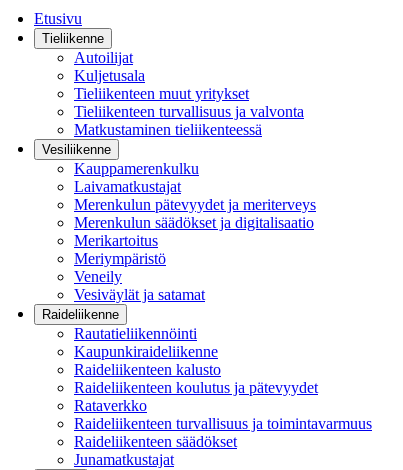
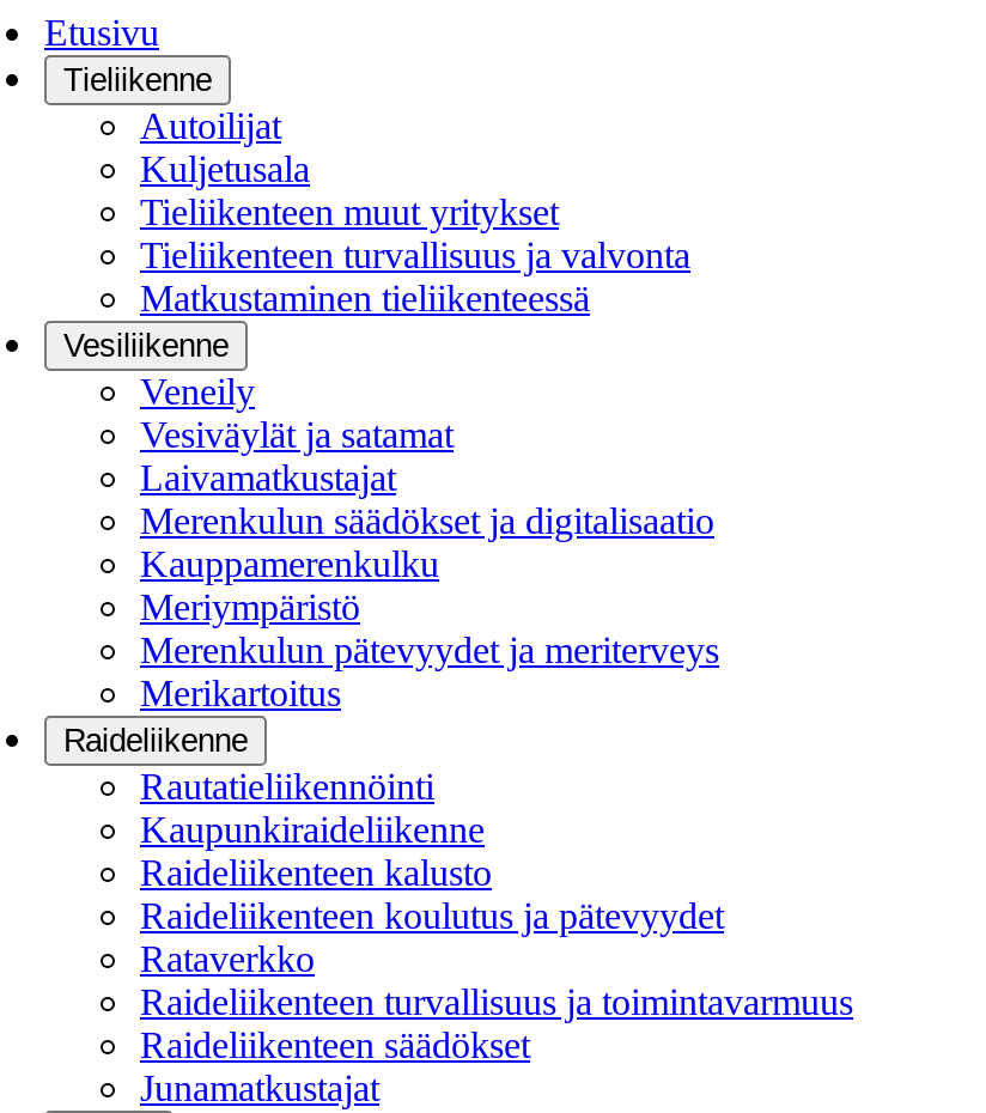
moved [74,160,316,267] -> [140,457,719,713]: Kauppamerenkulku | Laivamatkustajat | Merenkulun pätevyydet ja meriterveys | Merenkulun säädökset ja digitalisaatio | Merikartoitus | Meriympäristö
moved [74,268,205,303] -> [140,371,454,455]: Veneily | Vesiväylät ja satamat

